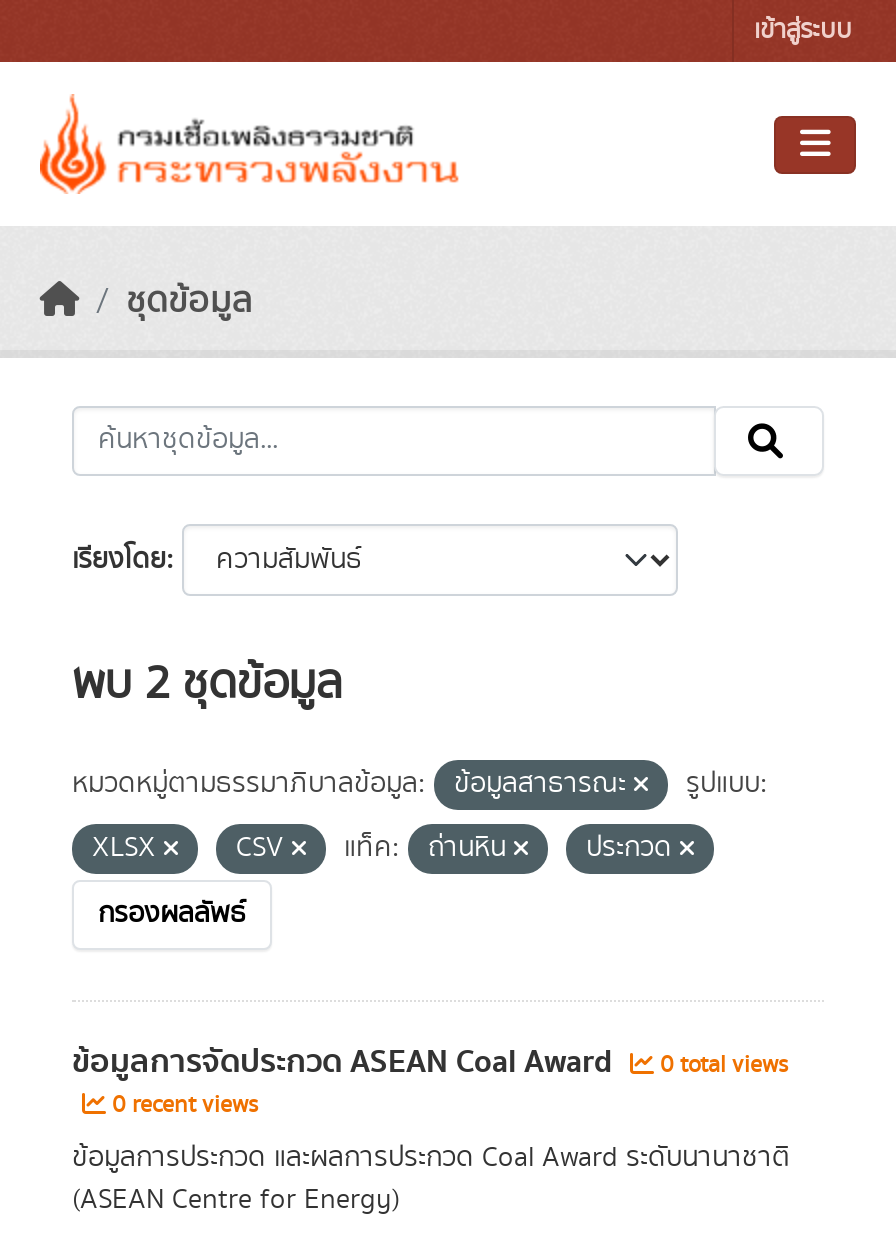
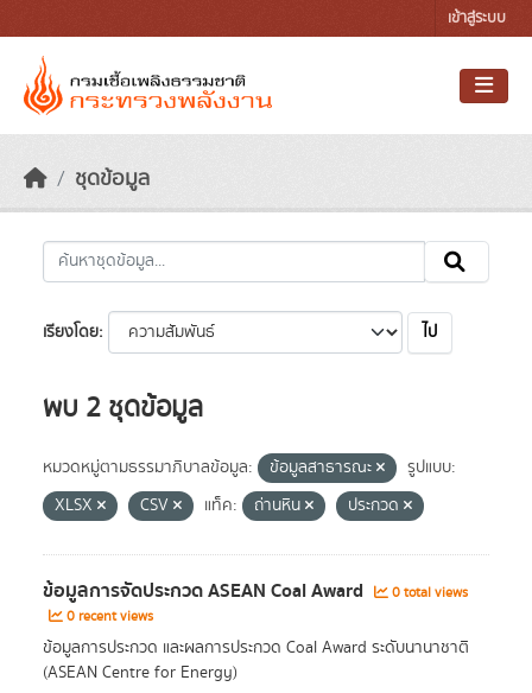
none -> [423,320,437,344] ไป
[98,894,246,934] กรองผลลัพธ์ -> none

